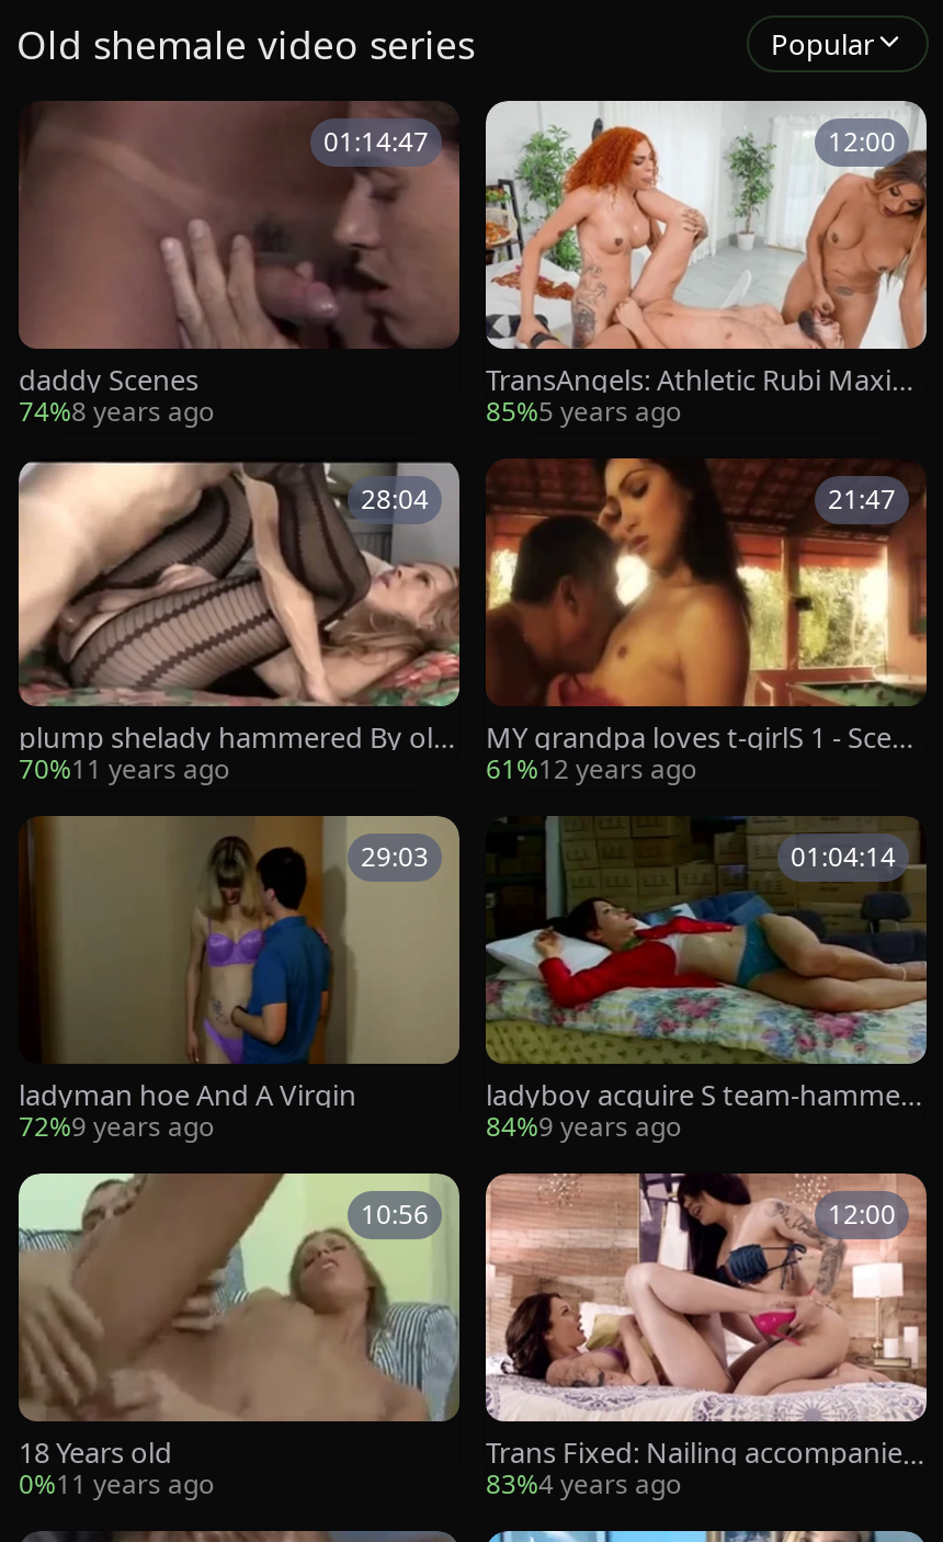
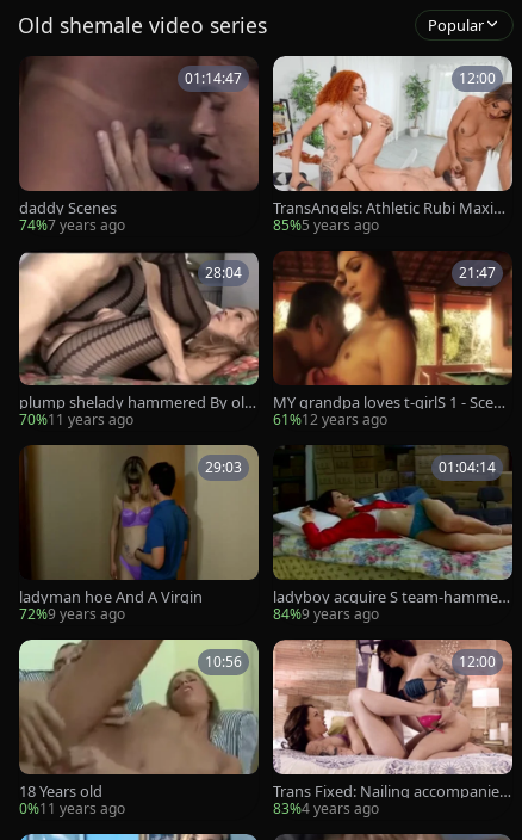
[19,393,214,430] 74%8 years ago -> [19,215,125,235] 74%7 years ago

